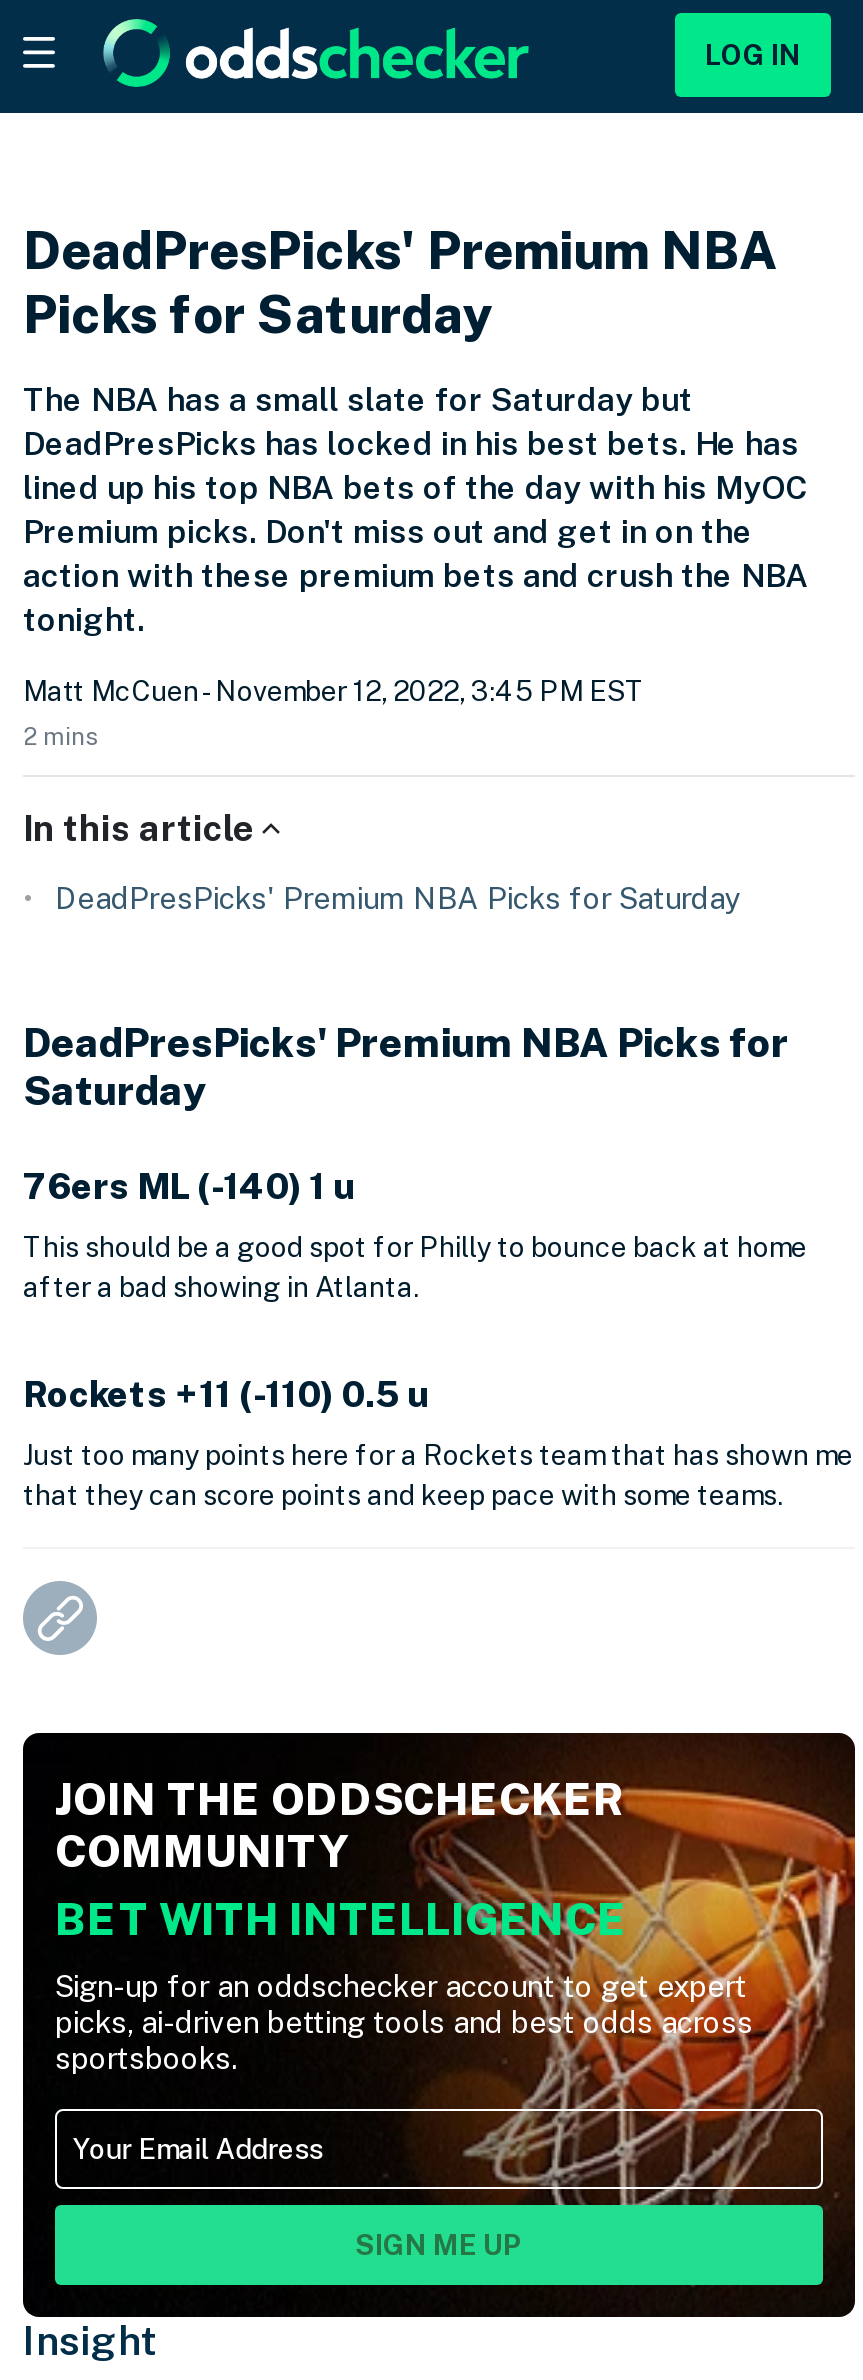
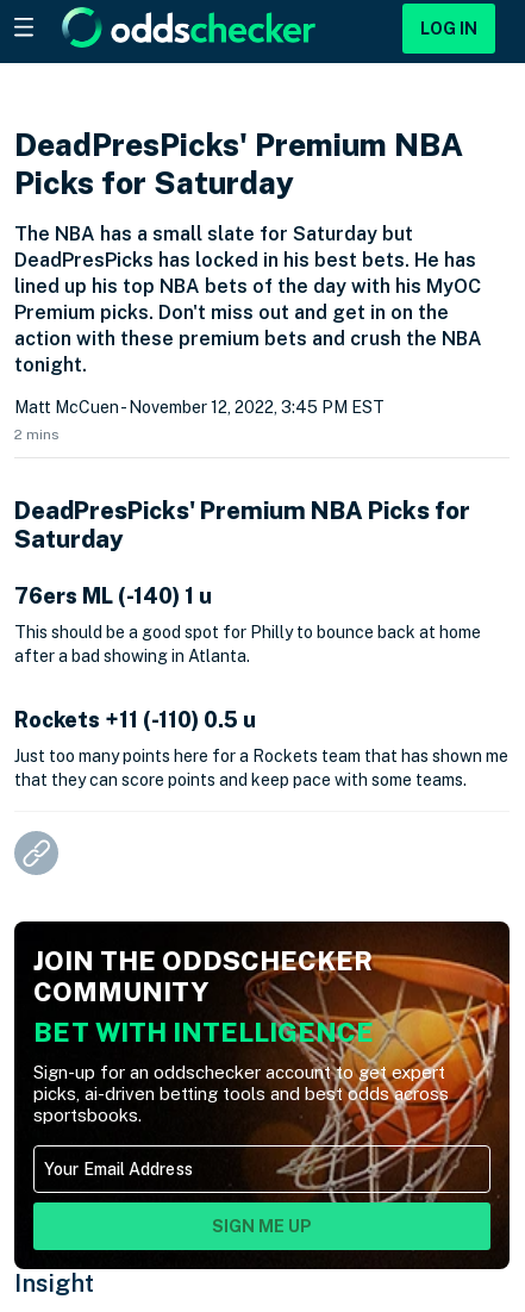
[23,807,741,915] In this article | DeadPresPicks' Premium NBA Picks for Saturday -> none

